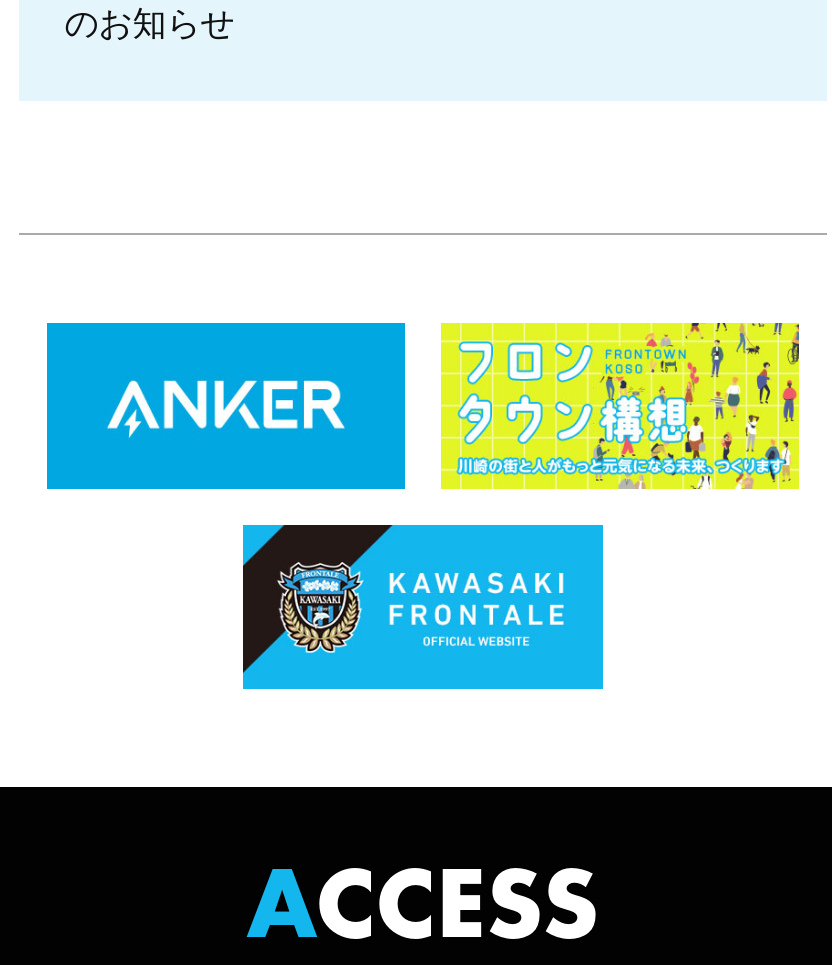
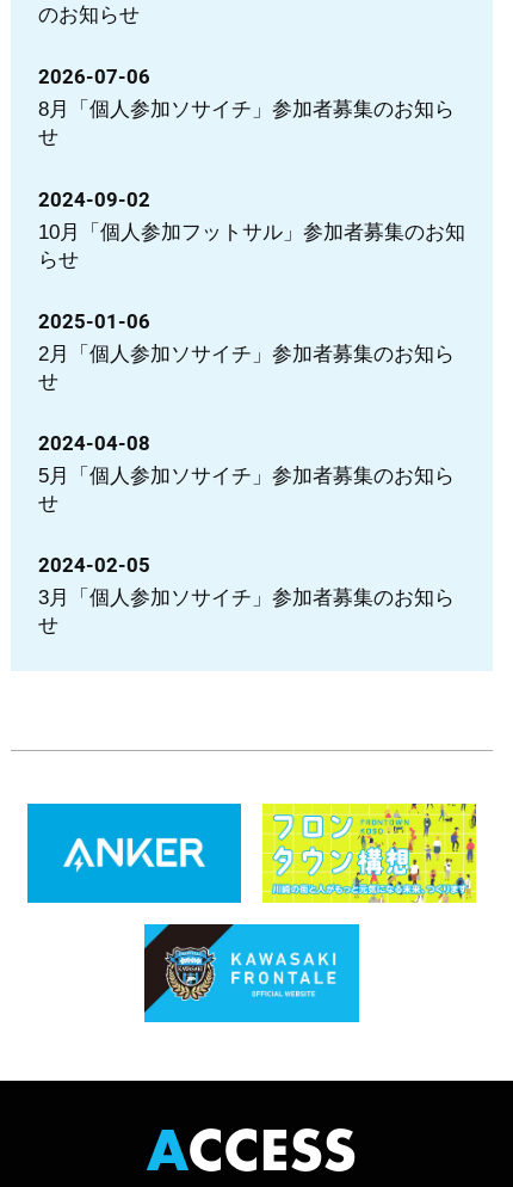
none -> [38,65,465,637] 2026-07-06 | 8月「個人参加ソサイチ」参加者募集のお知ら | せ | 2024-09-02 | 10月「個人参加フットサル」参加者募集のお知 | らせ | 2025-01-06 | 2月「個人参加ソサイチ」参加者募集のお知ら | せ | 2024-04-08 | 5月「個人参加ソサイチ」参加者募集のお知ら | せ | 2024-02-05 | 3月「個人参加ソサイチ」参加者募集のお知ら | せ

